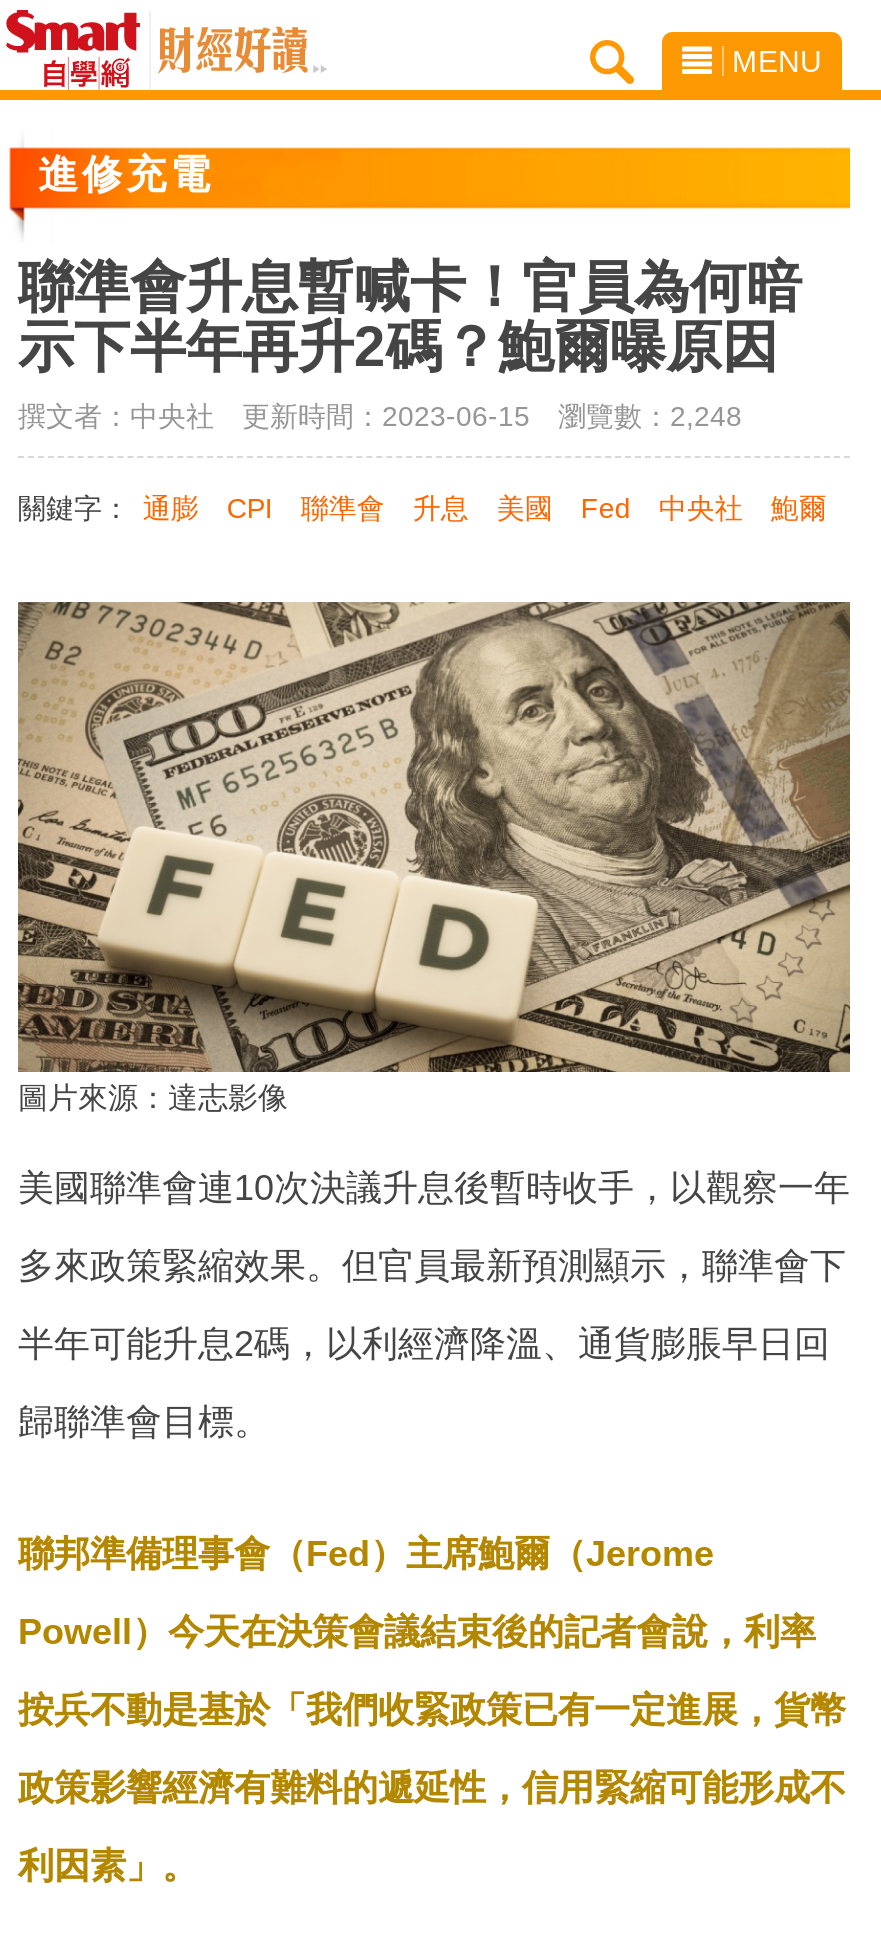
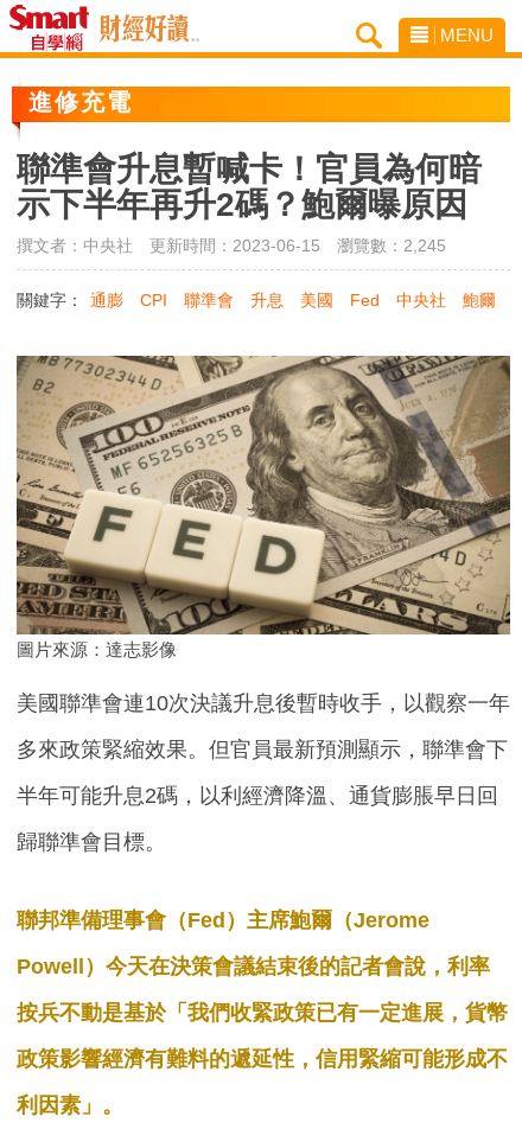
[18,400,742,432] 撰文者：中央社 更新時間：2023-06-15 瀏覽數：2,248 -> [17,236,446,255] 撰文者：中央社 更新時間：2023-06-15 瀏覽數：2,245

